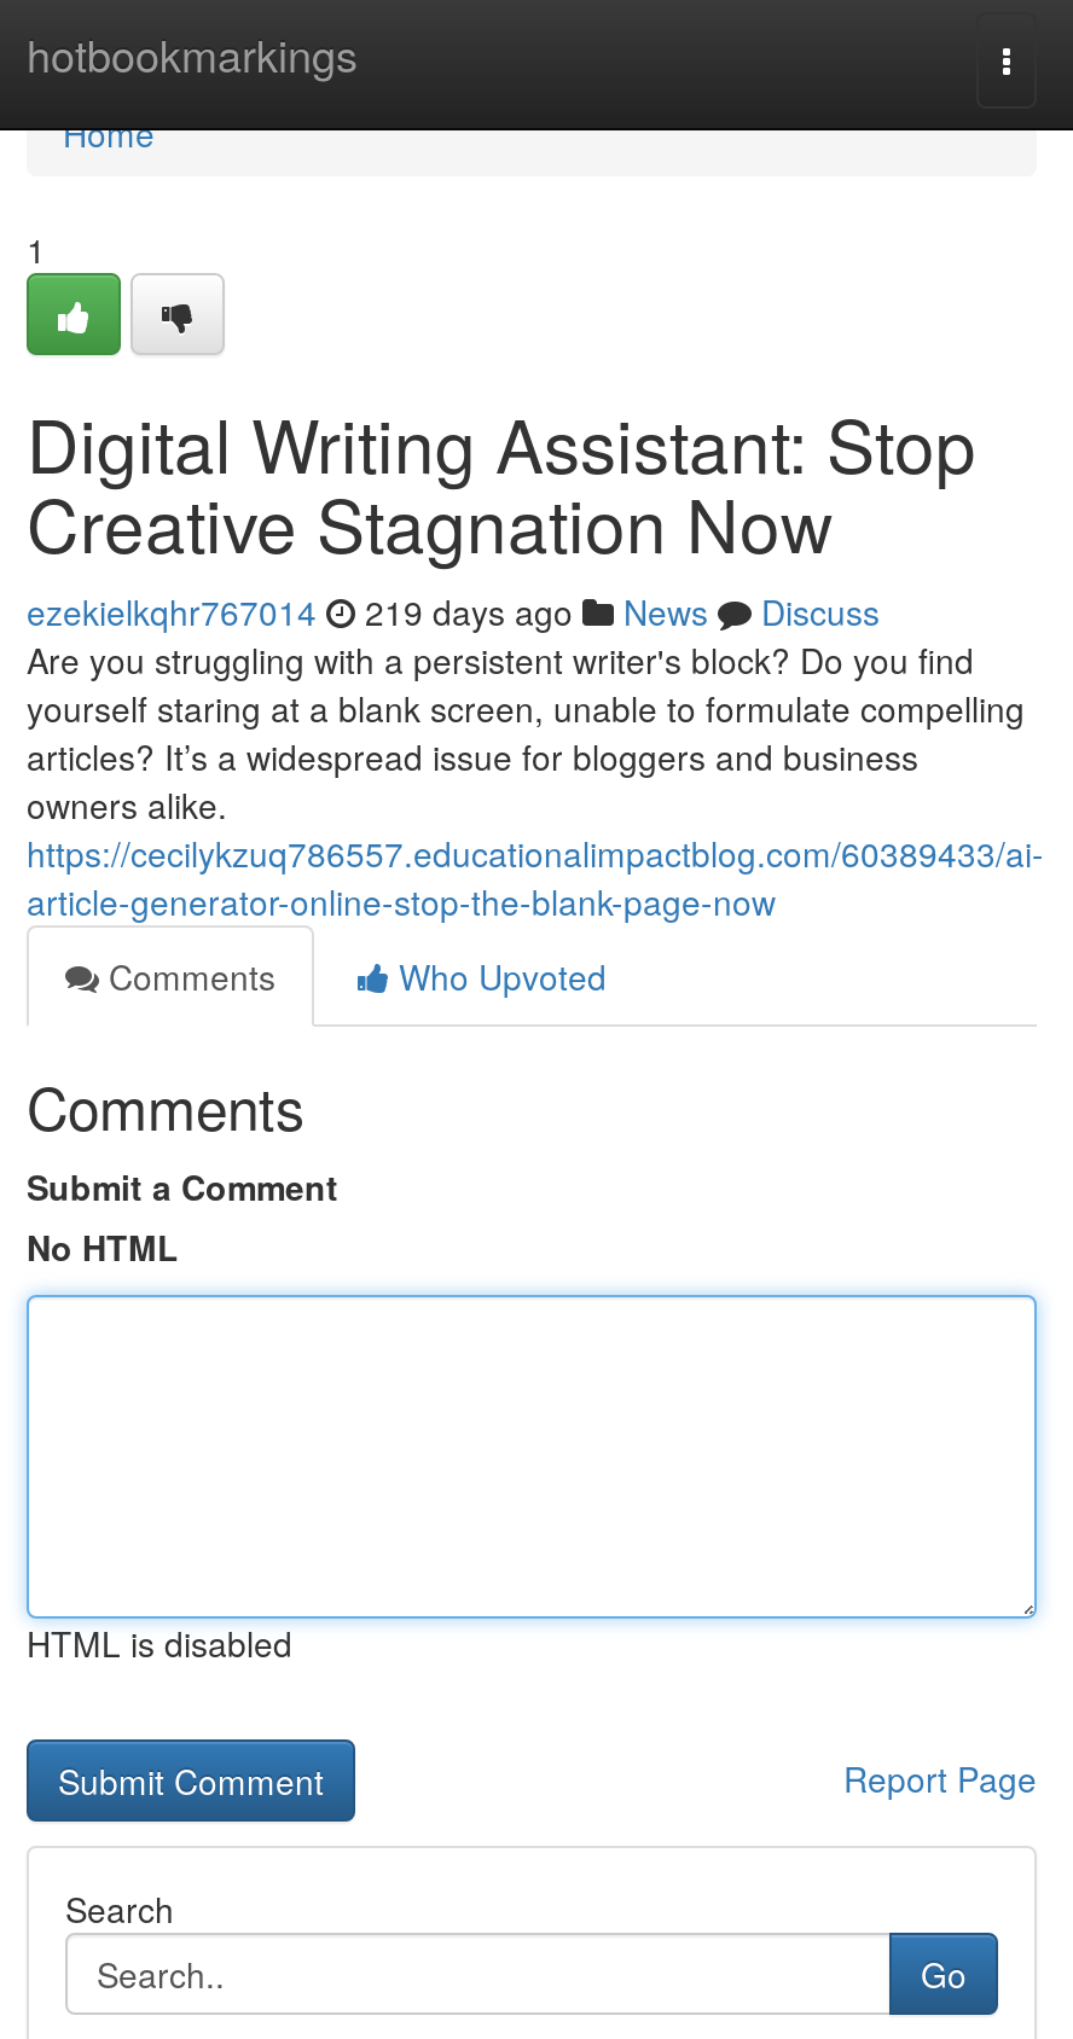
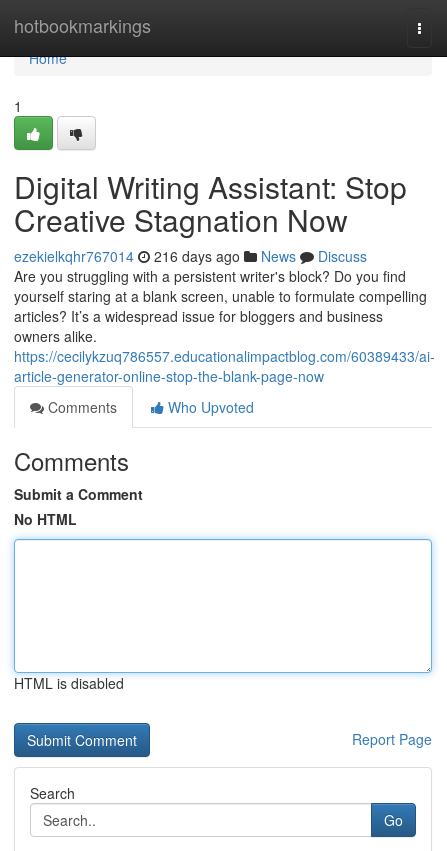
[27,587,880,635] ezekielkqhr767014 219 days ago News Discuss -> [14,246,367,266] ezekielkqhr767014 216 days ago News Discuss

